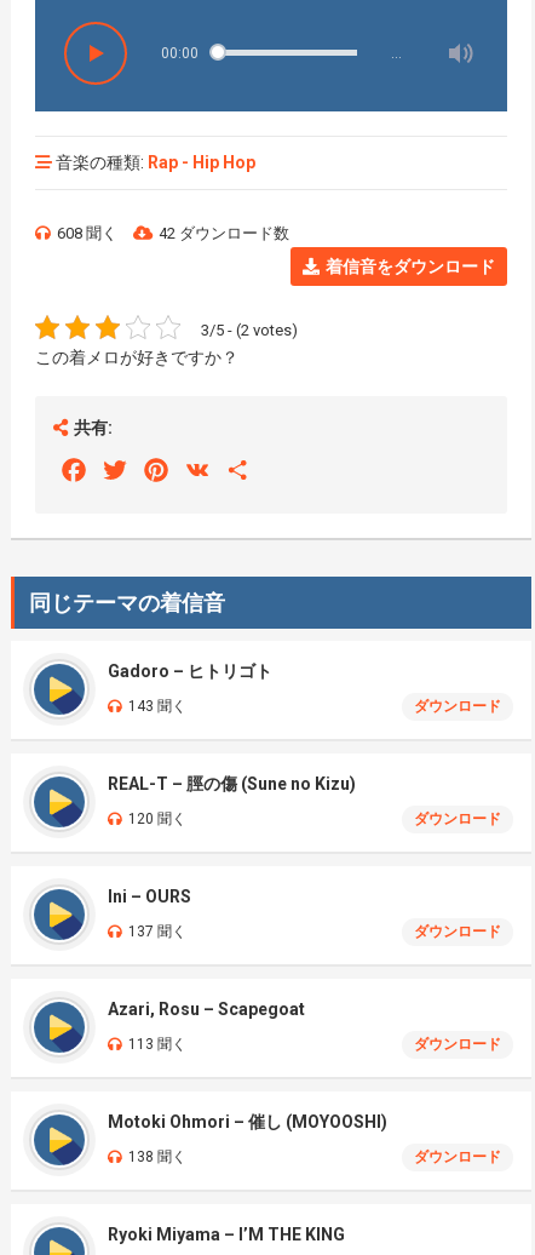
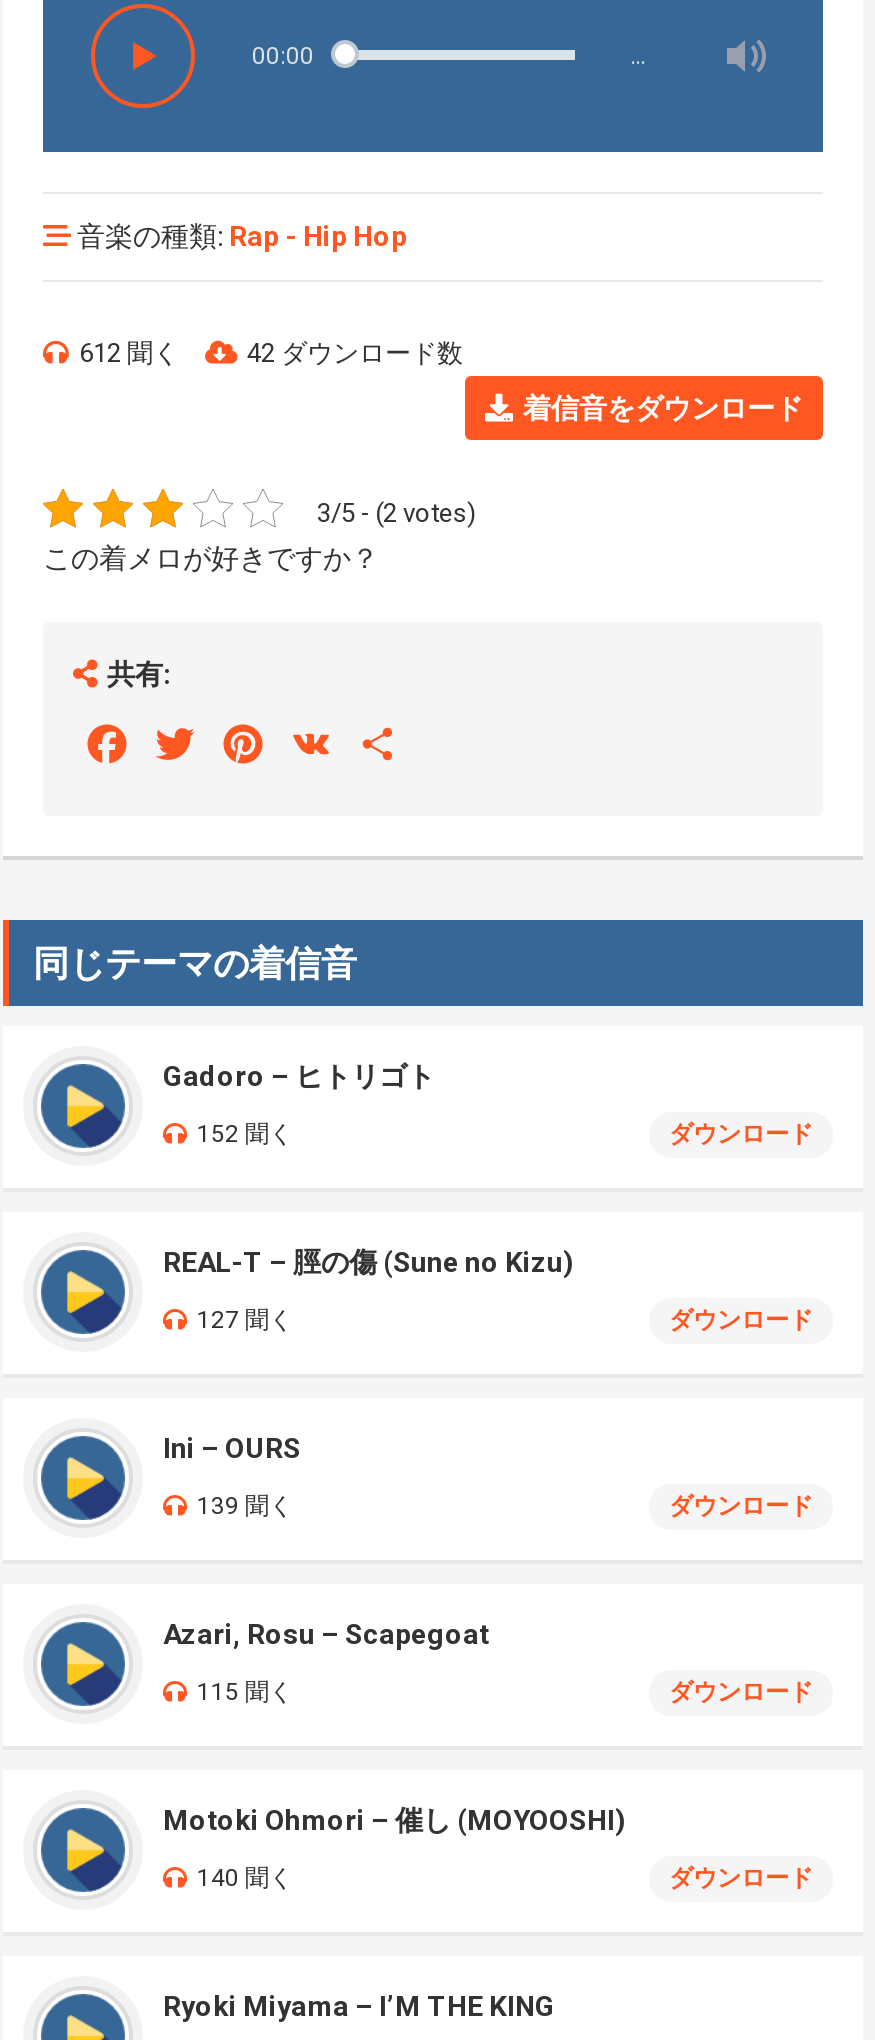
[57,224,117,242] 608 聞く -> [79,338,179,368] 612 聞く
[128,698,186,715] 143 聞く -> [197,1120,293,1148] 152 聞く
[128,810,186,827] 120 聞く -> [197,1306,293,1334] 127 聞く
[128,923,186,940] 137 聞く -> [197,1492,293,1520] 139 聞く
[128,1036,186,1053] 113 聞く -> [197,1678,293,1706] 115 聞く
[128,1148,186,1165] 138 聞く -> [197,1864,293,1892] 140 聞く

